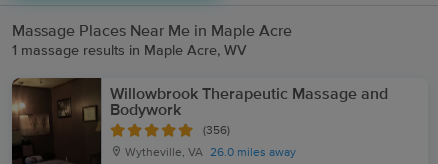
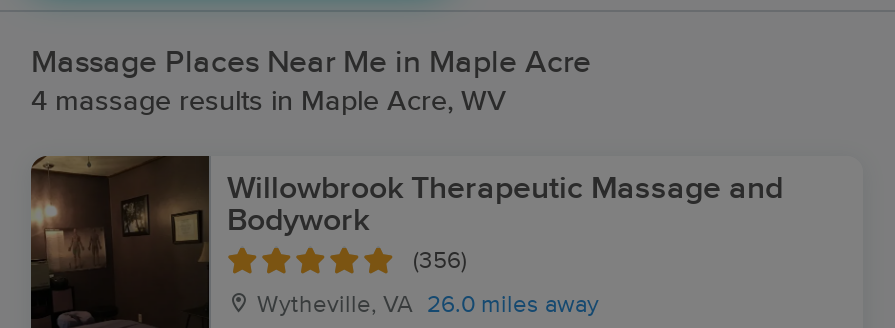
[12,44,247,58] 1 massage results in Maple Acre, WV -> [31,88,507,116] 4 massage results in Maple Acre, WV

